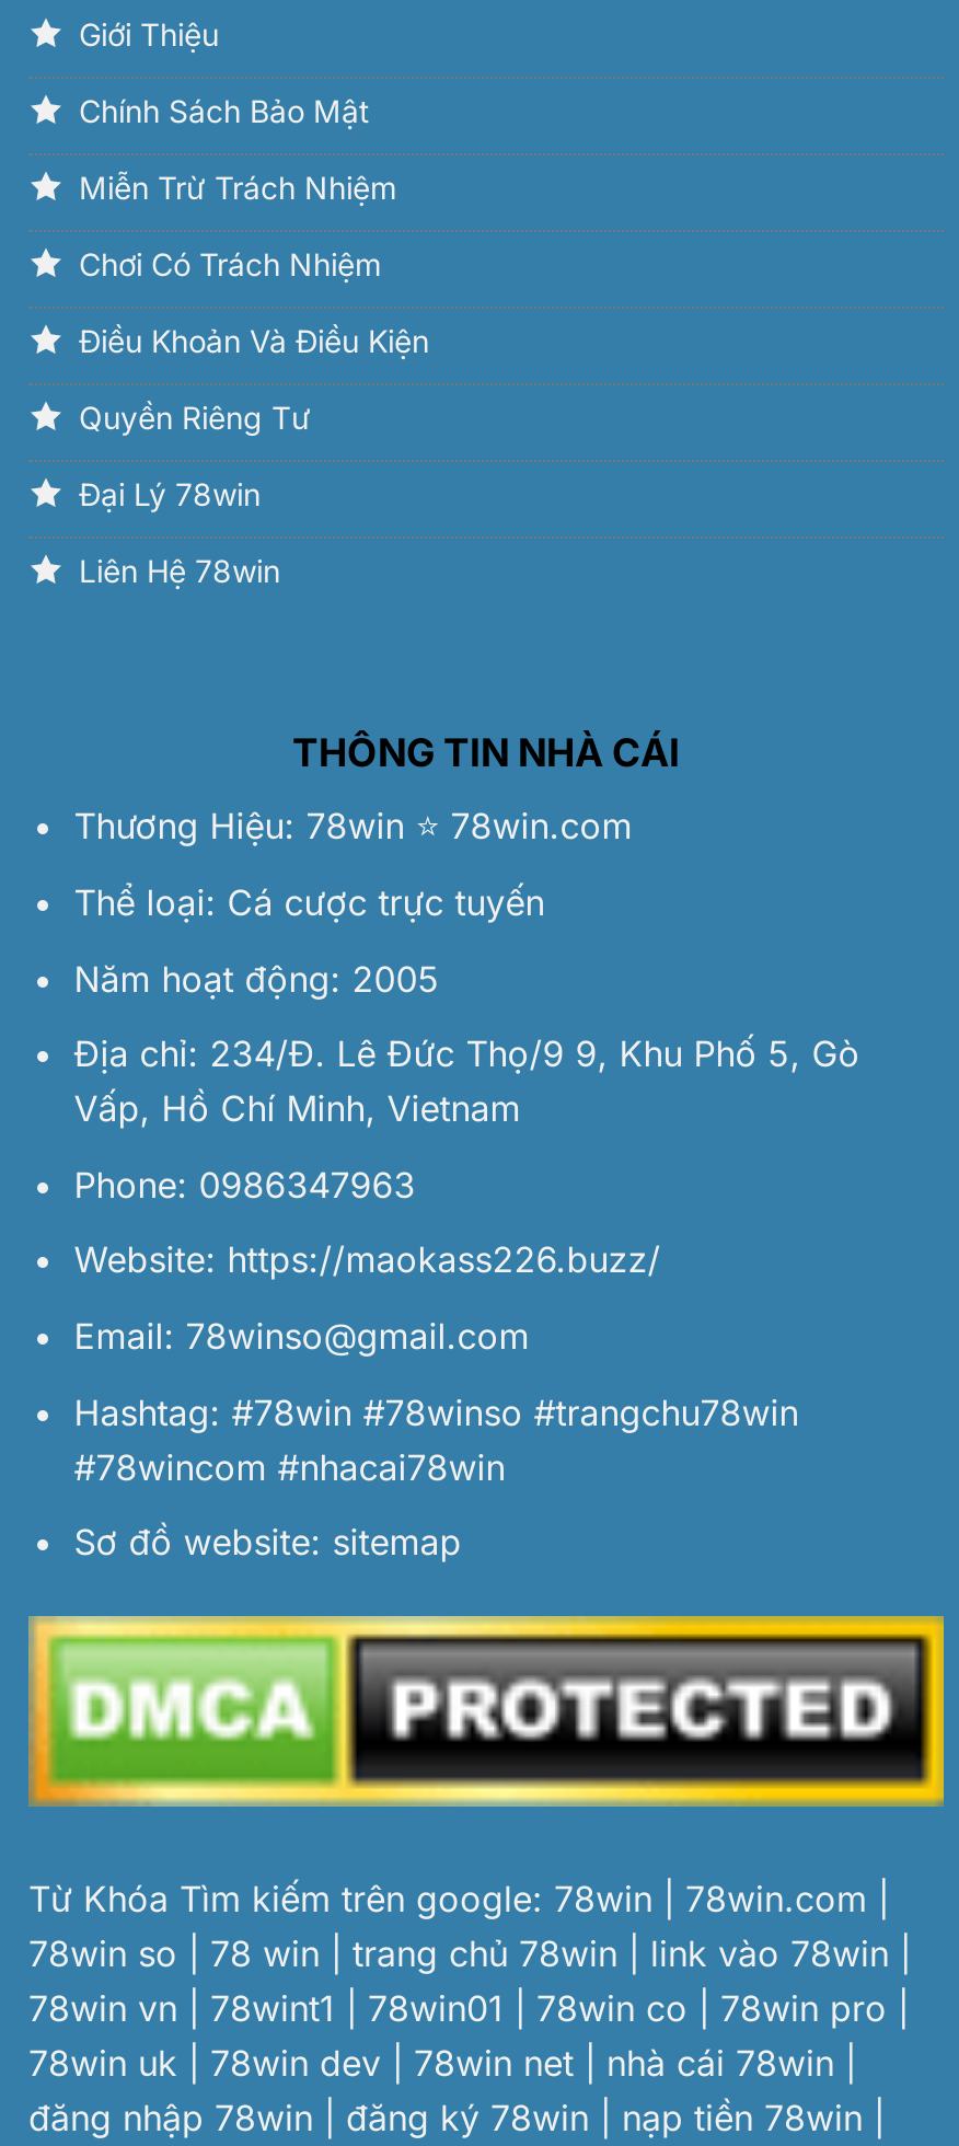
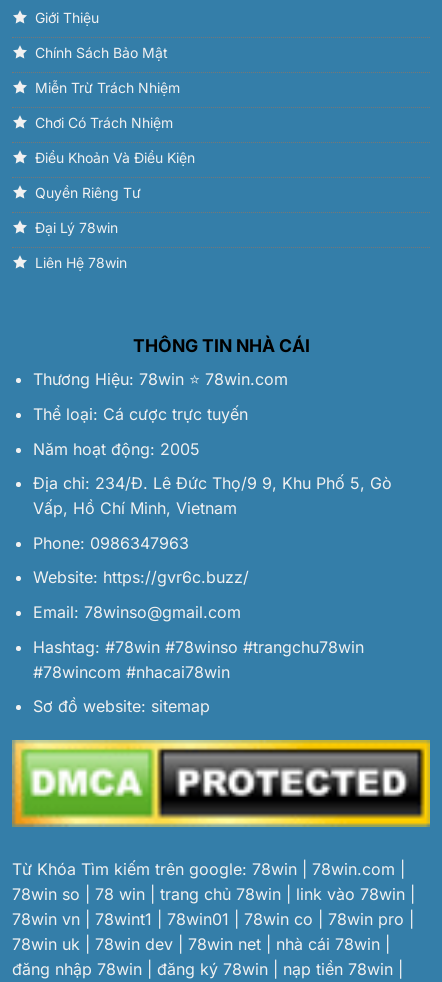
[74,1238,661,1282] Website: https://maokass226.buzz/ -> [33,567,249,587] Website: https://gvr6c.buzz/

